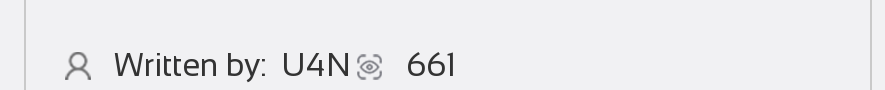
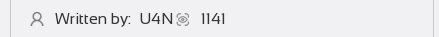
[114,48,456,82] Written by: U4N 661 -> [55,10,226,27] Written by: U4N 1141

